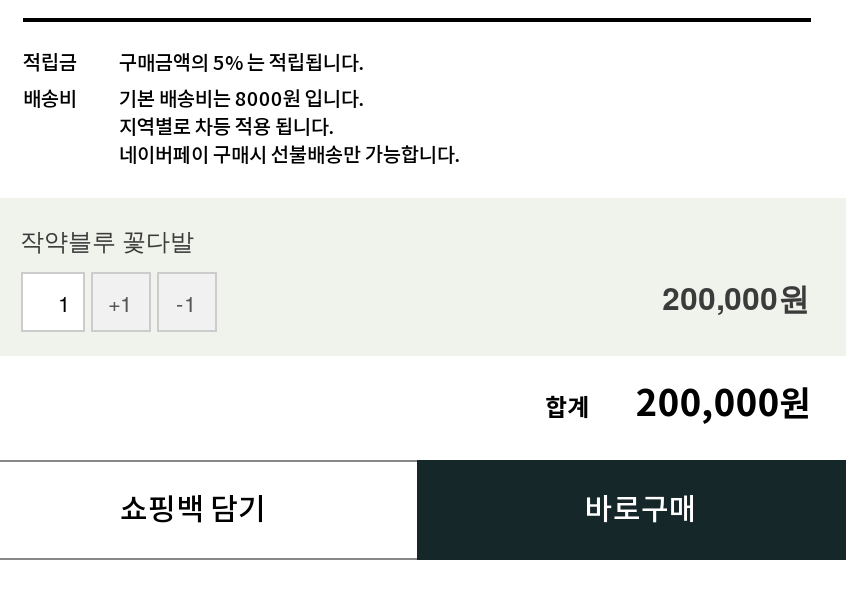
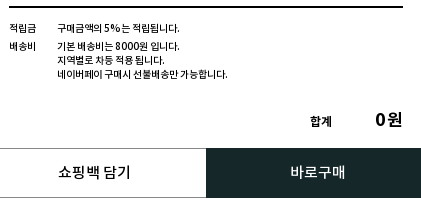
[20,223,810,321] 작약블루 꽃다발 | +1 | -1 | 200,000원 -> none
[635,383,811,427] 200,000원 -> [375,109,403,131] 0원

